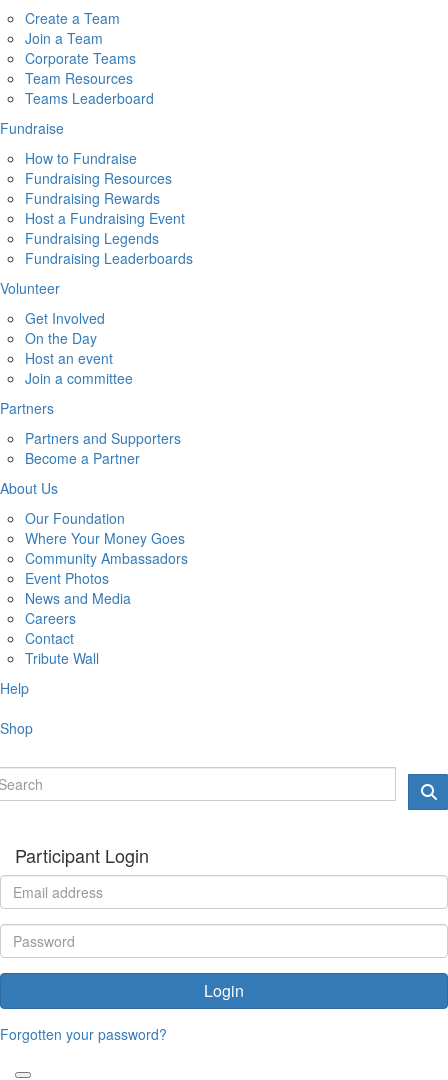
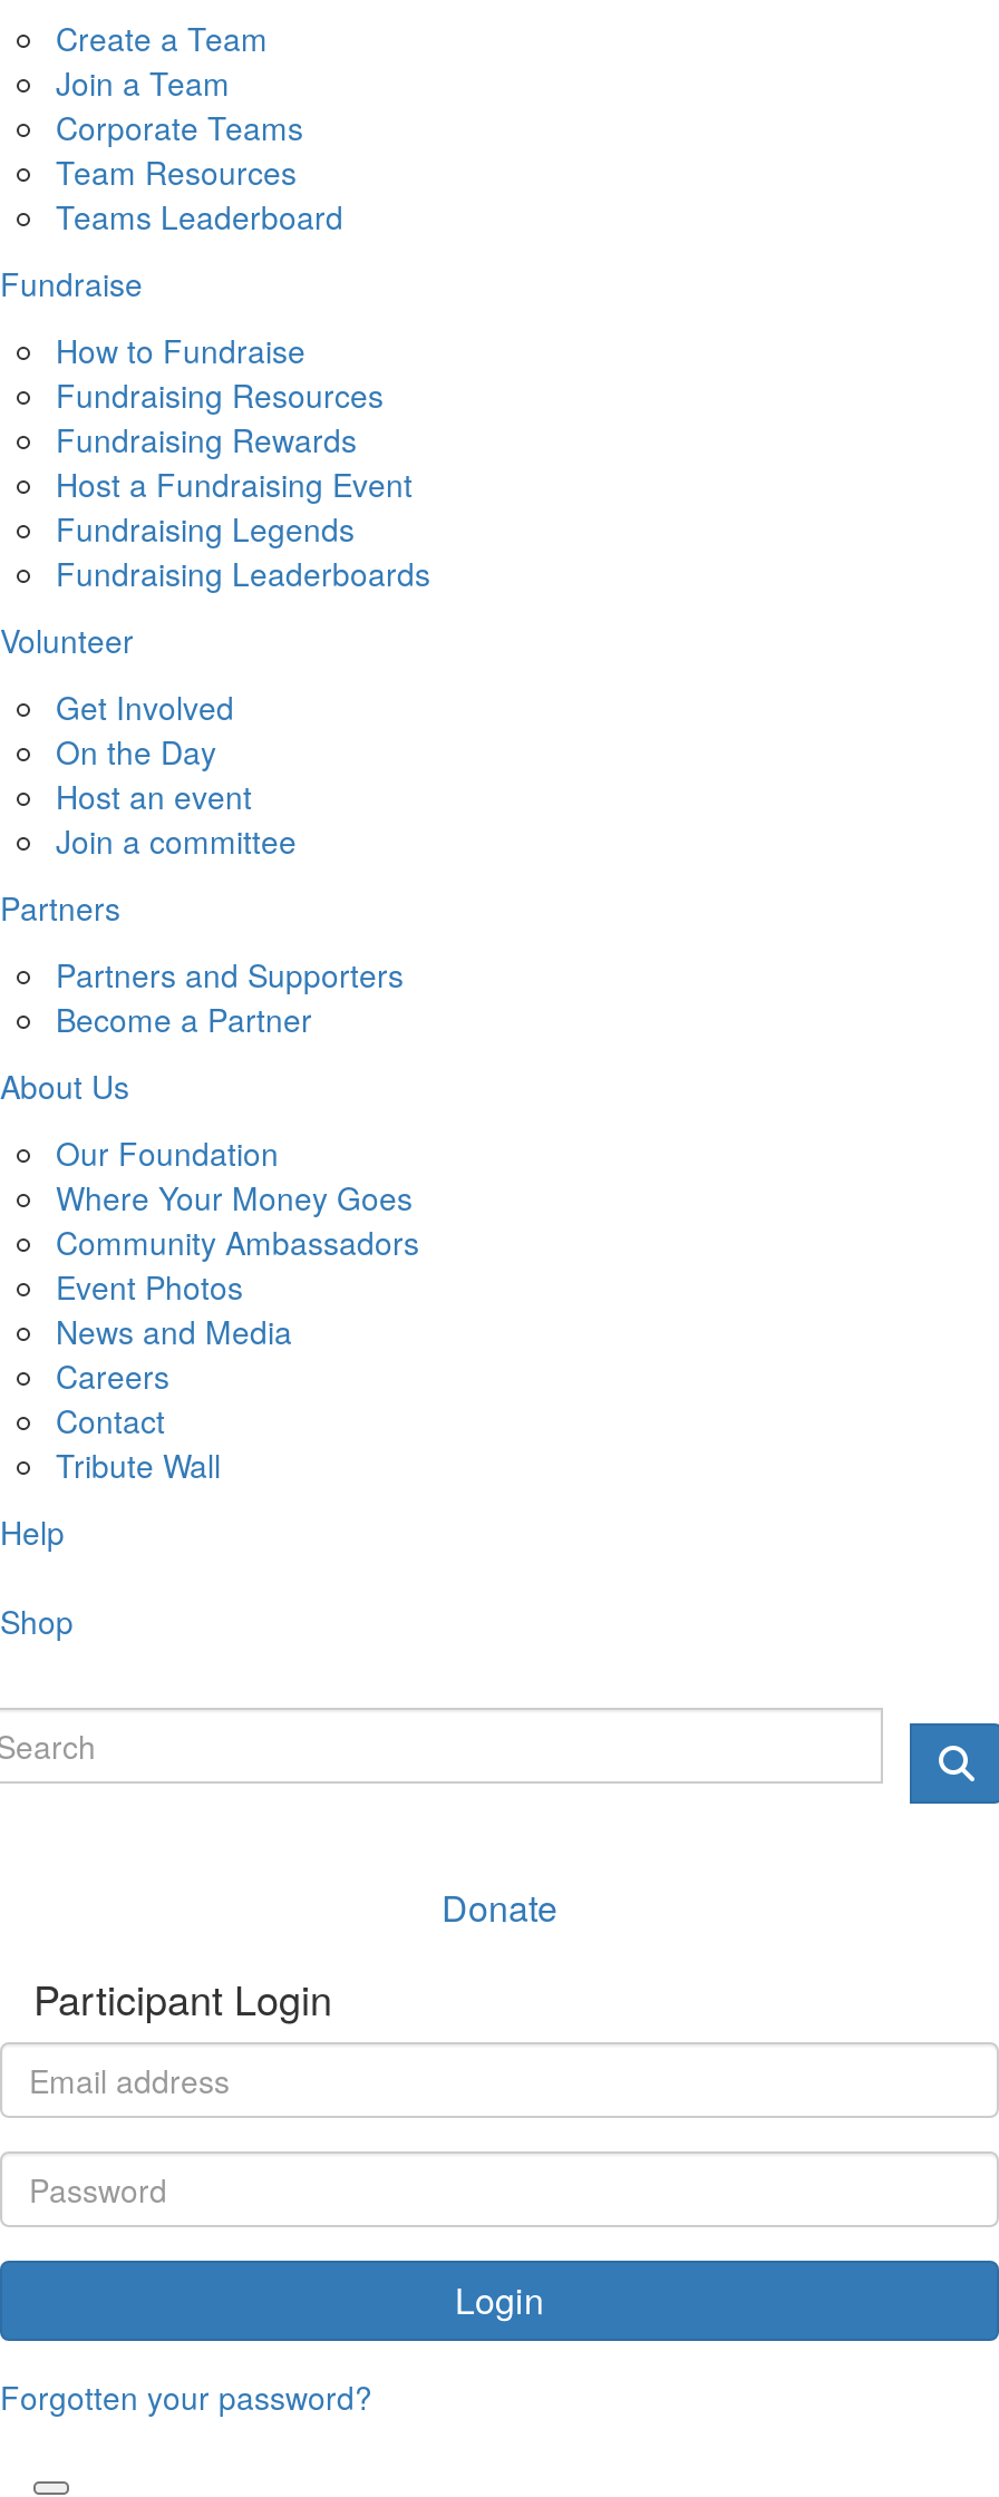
none -> [442,1881,557,1932] Donate

